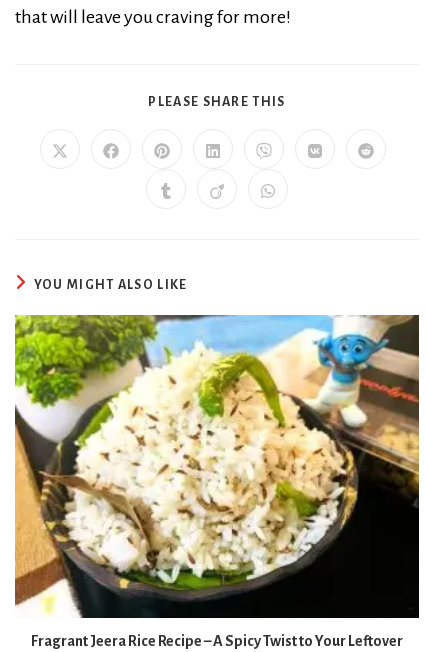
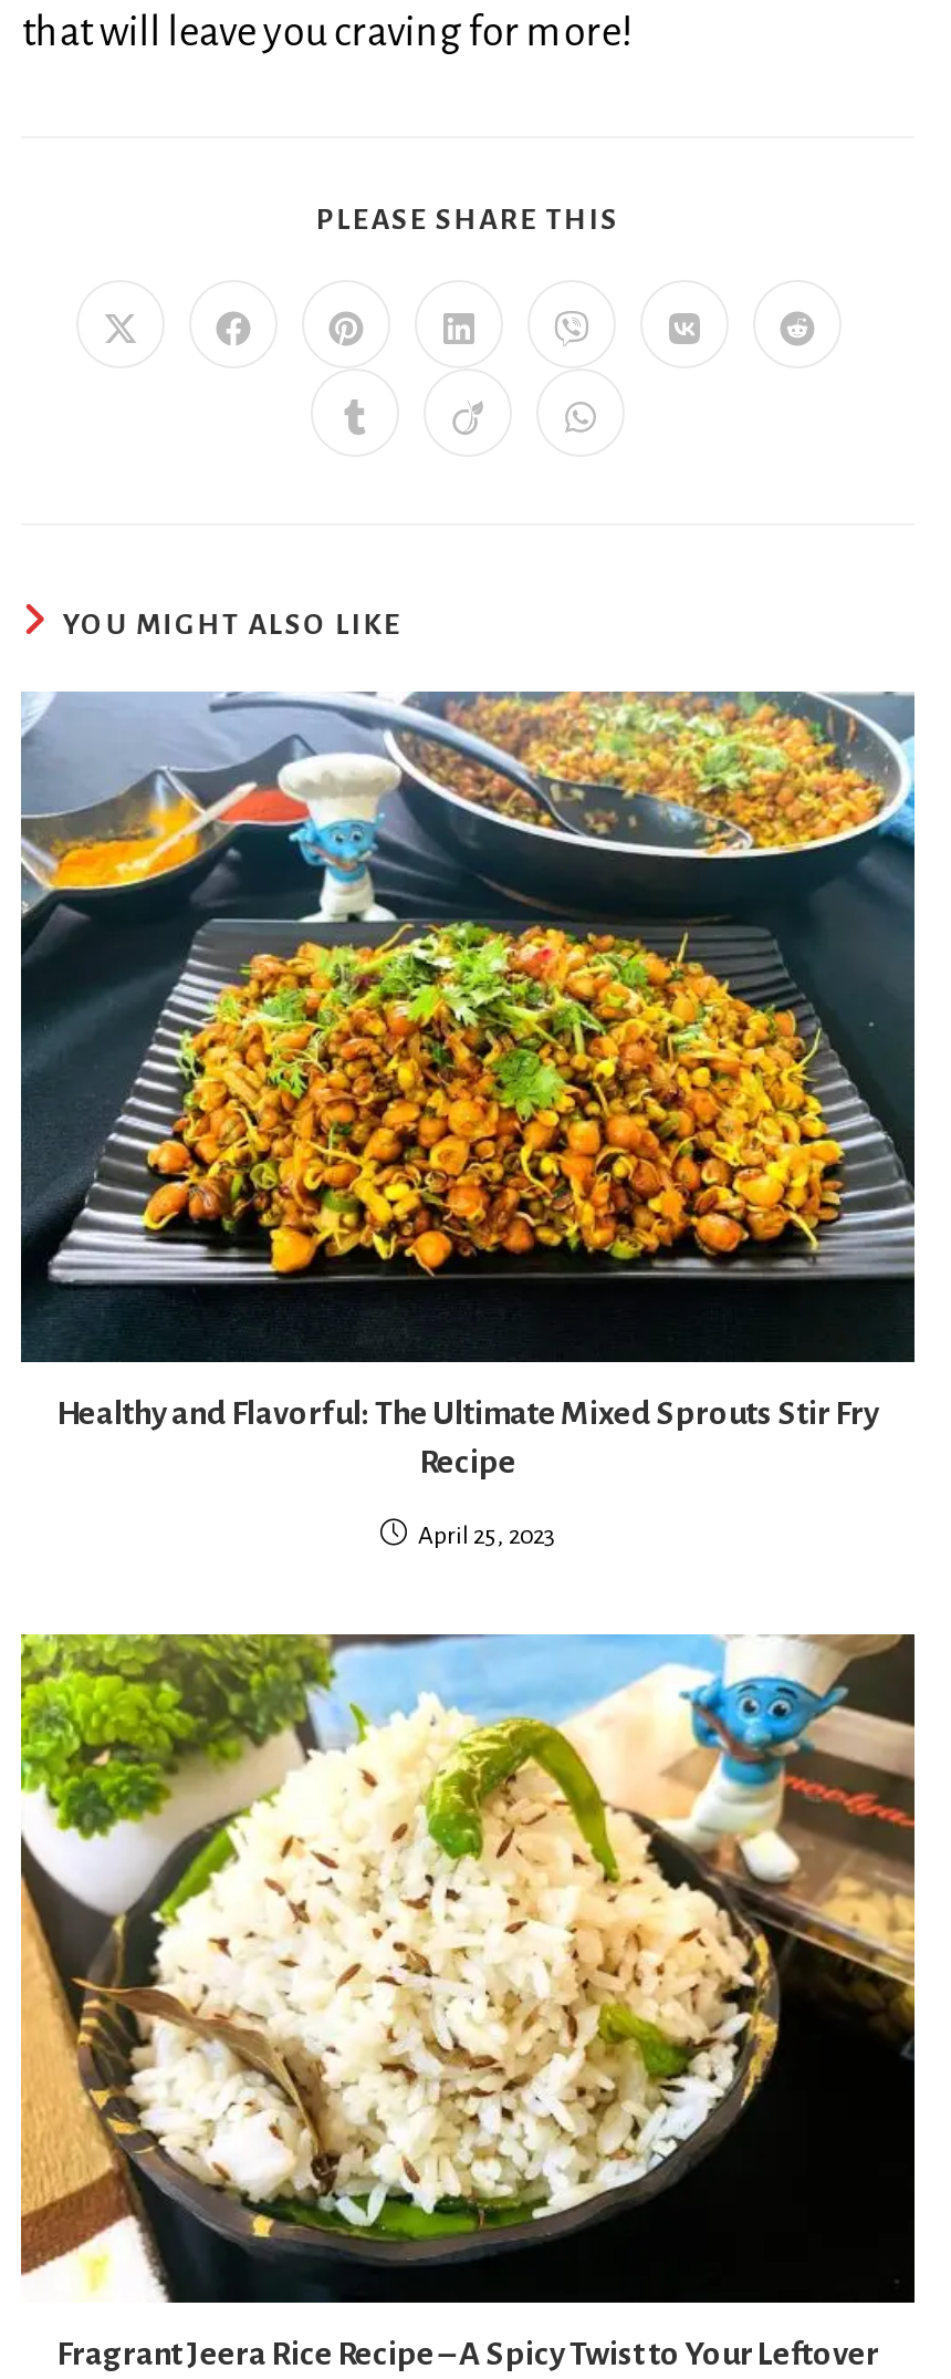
none -> [19,689,917,1548] [image] | Healthy and Flavorful: The Ultimate Mixed Sprouts Stir Fry | Recipe | April 25, 2023

